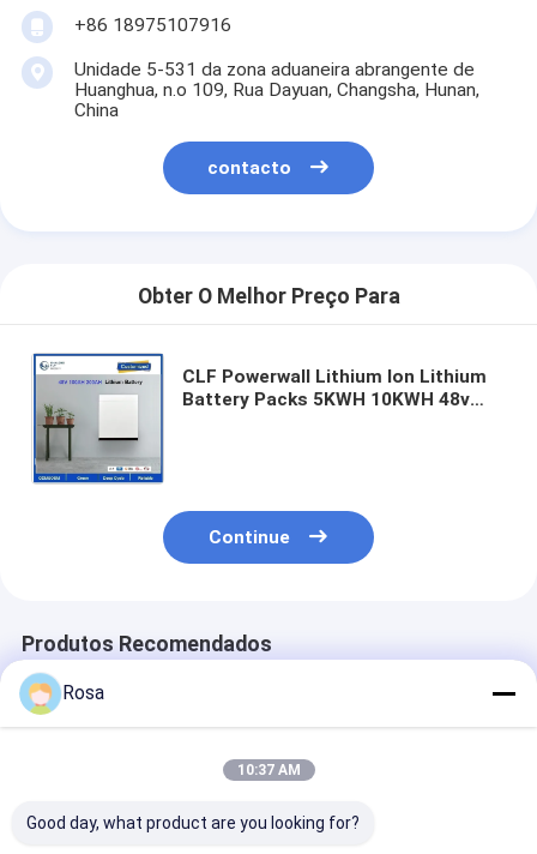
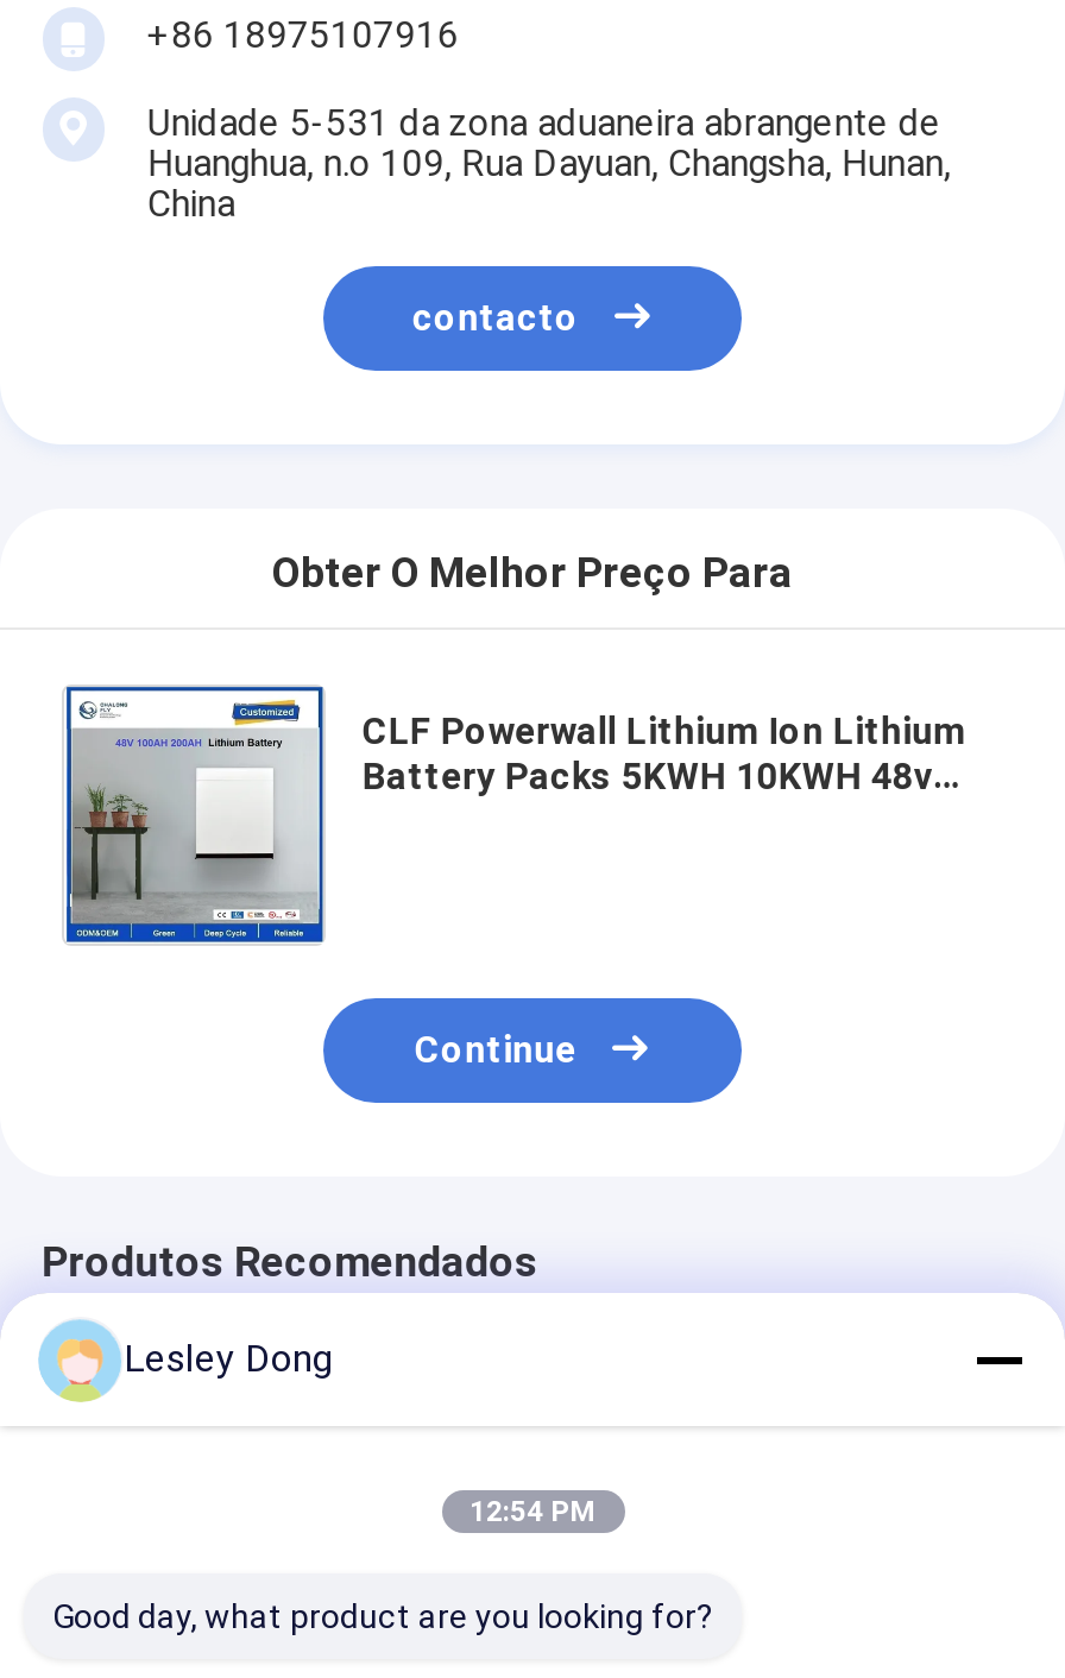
[62,681,104,704] Rosa -> [124,1336,333,1381] Lesley Dong
[237,762,300,778] 10:37 AM -> [470,1495,595,1528] 12:54 PM

